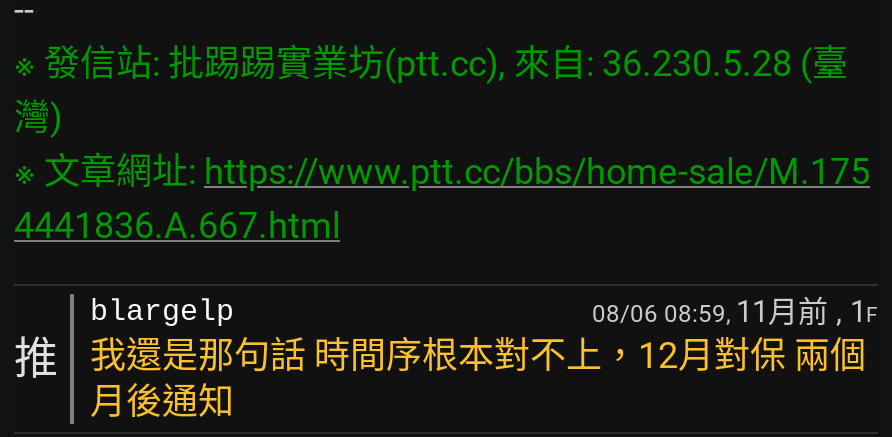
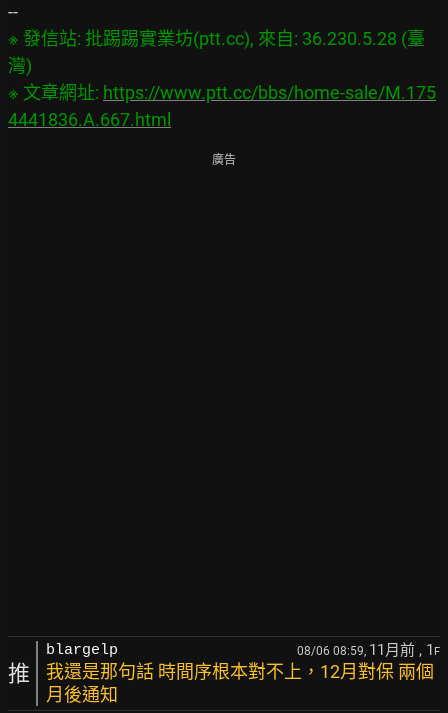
none -> [212,153,236,167] 廣告

